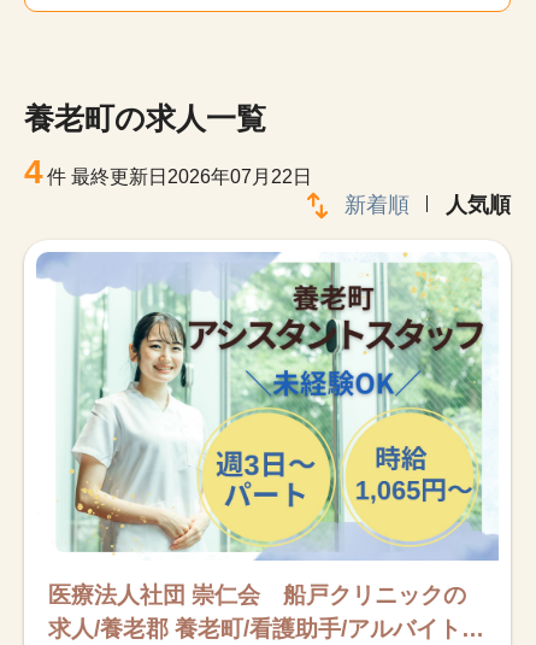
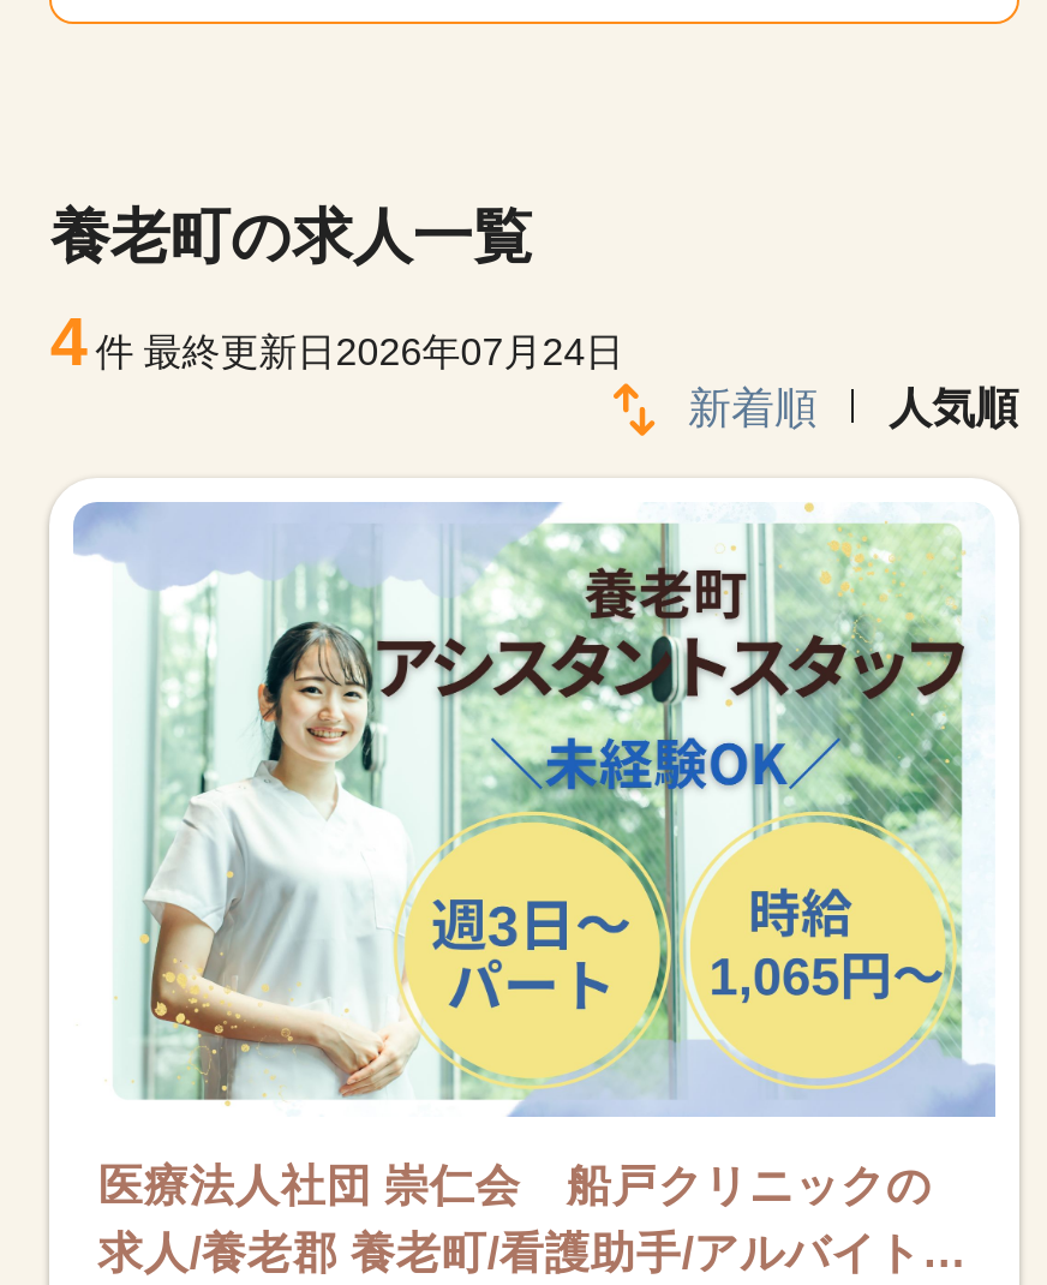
[25,153,312,191] 4 件最終更新日2026年07月22日 -> [50,306,624,380] 4 件最終更新日2026年07月24日

